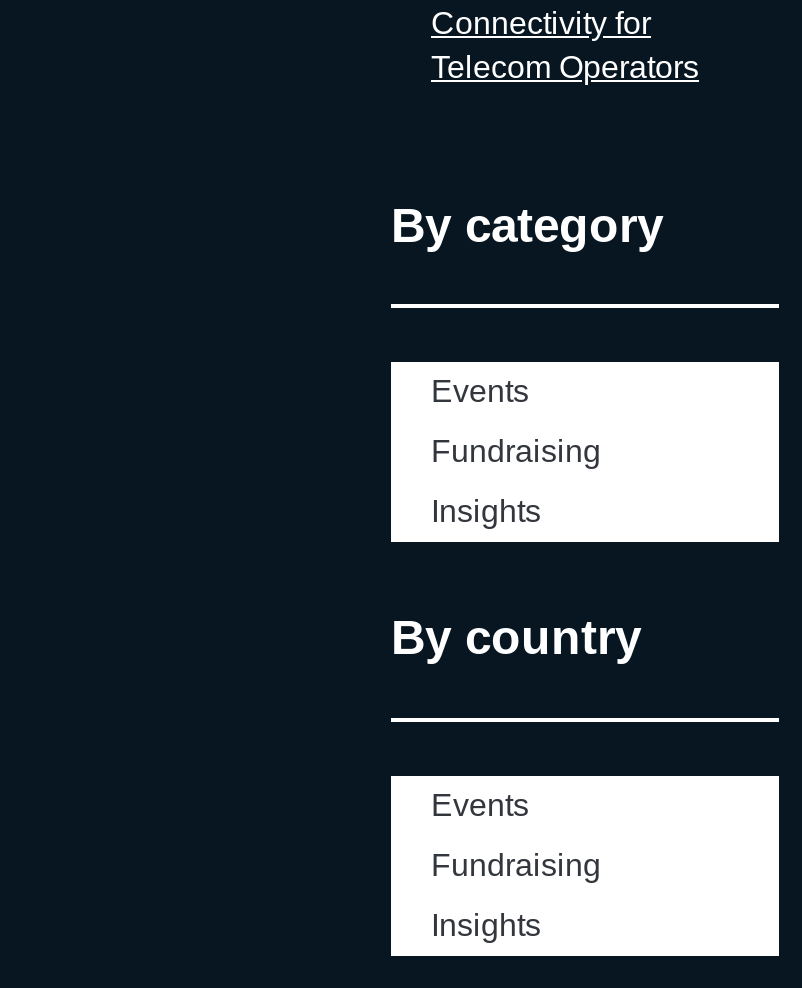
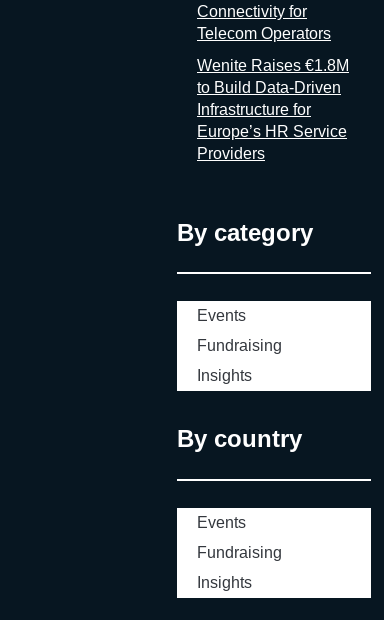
none -> [197,57,349,162] Wenite Raises €1.8M | to Build Data-Driven | Infrastructure for | Europe’s HR Service | Providers

